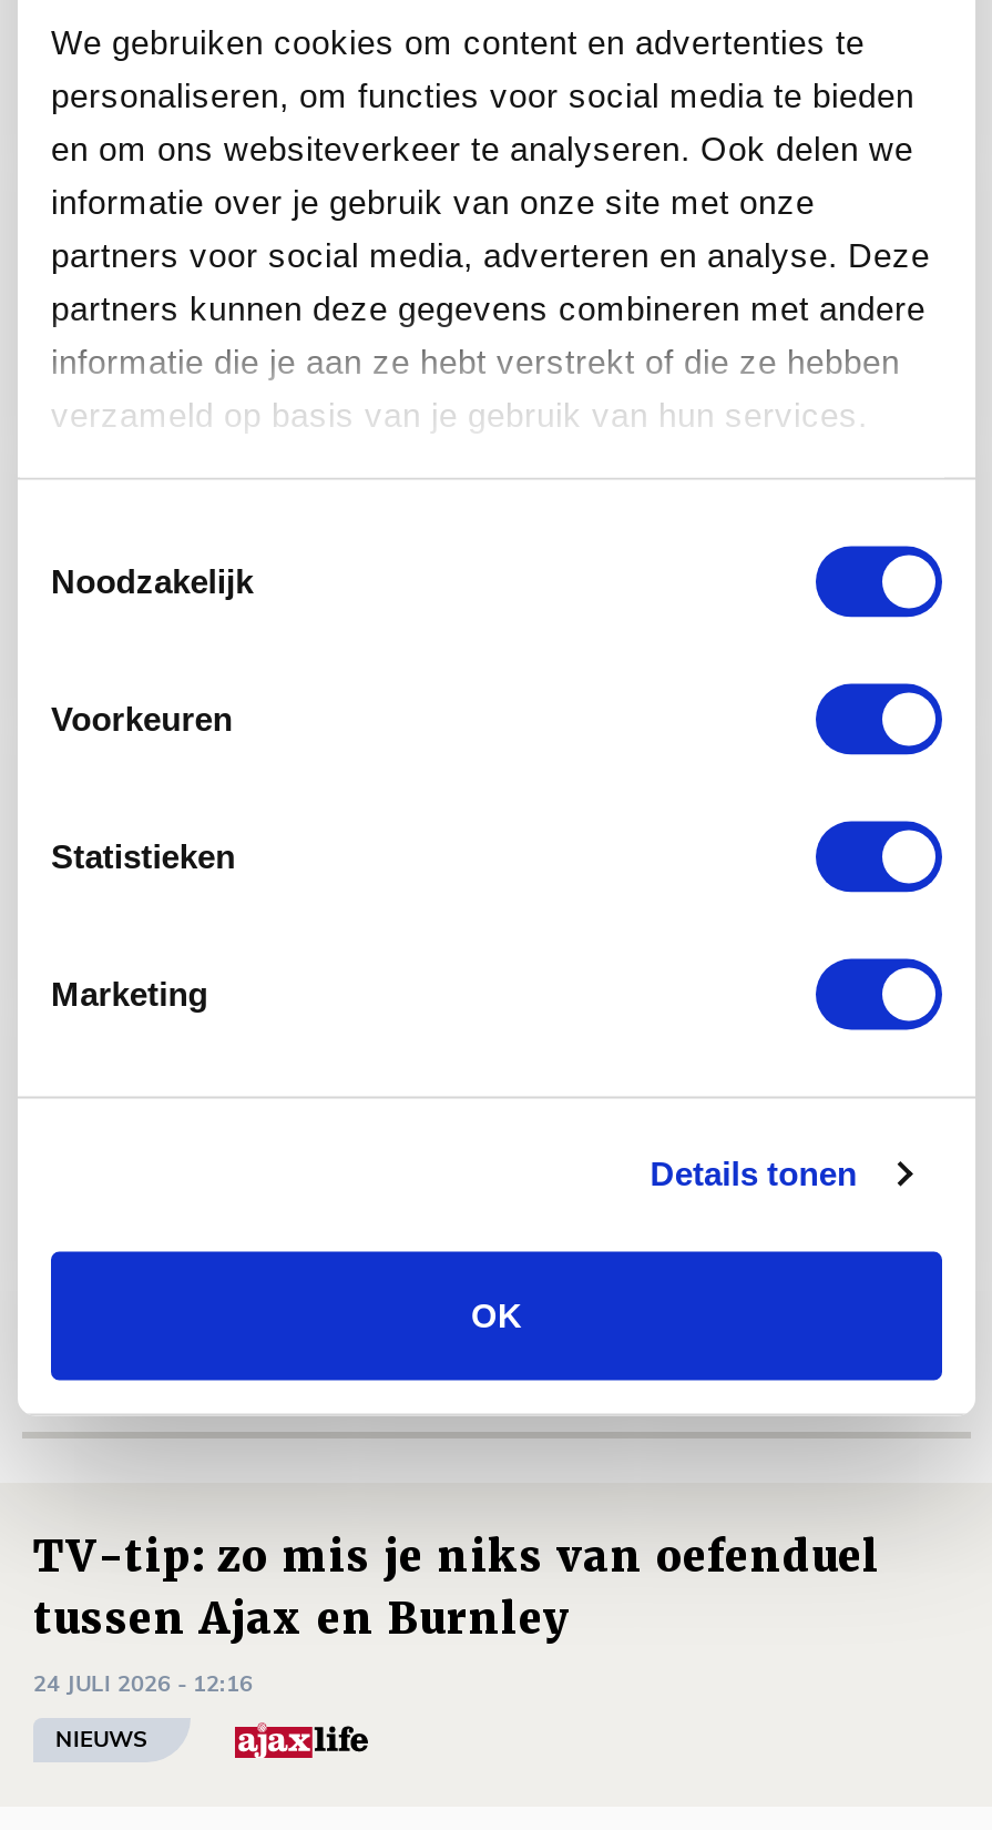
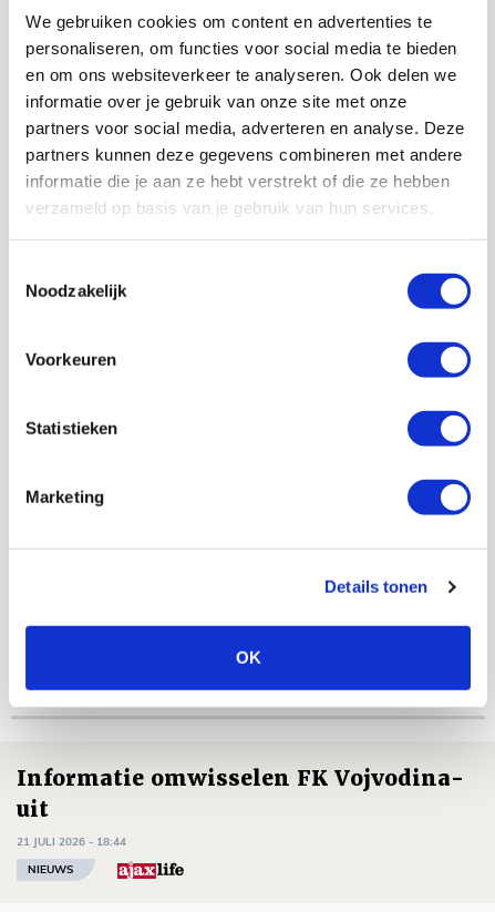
[33,1530,880,1647] TV-tip: zo mis je niks van oefenduel | tussen Ajax en Burnley -> [17,765,464,823] Informatie omwisselen FK Vojvodina- | uit
[33,1673,253,1697] 24 JULI 2026 - 12:16 -> [17,836,126,848] 21 JULI 2026 - 18:44

